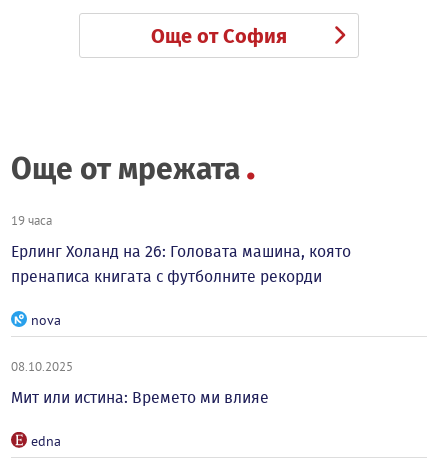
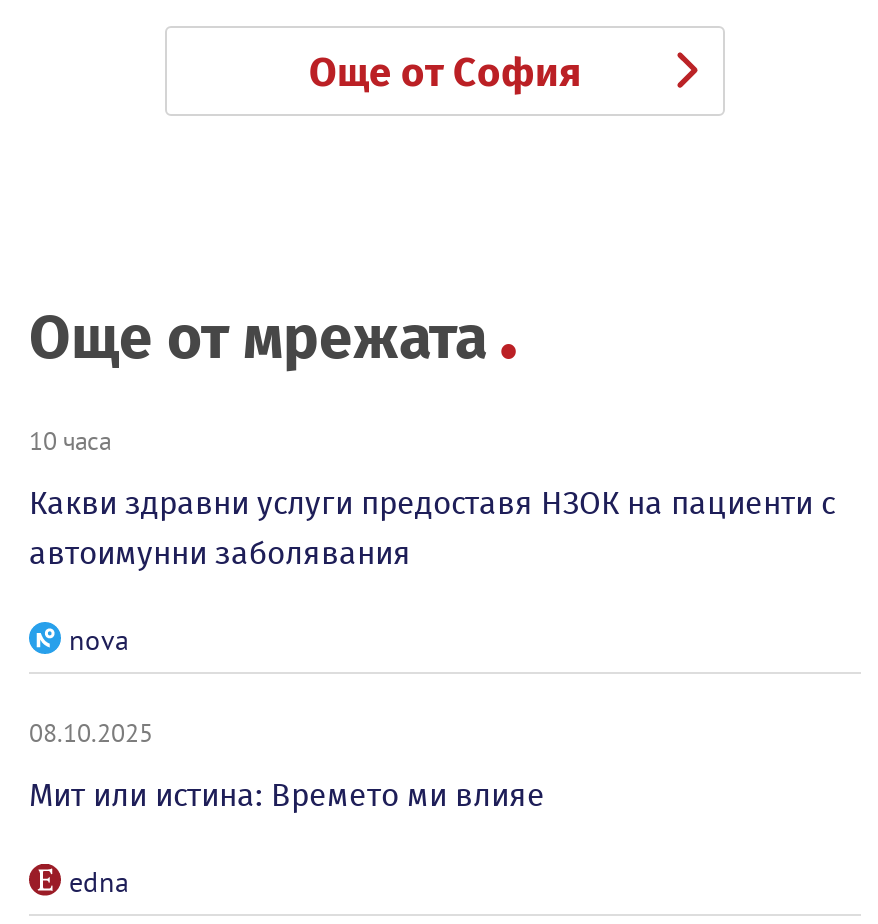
[11,212,52,228] 19 часа -> [29,424,111,456] 10 часа
[11,242,351,286] Ерлинг Холанд на 26: Головата машина, която | пренаписа книгата с футболните рекорди -> [29,484,835,572] Какви здравни услуги предоставя НЗОК на пациенти с | автоимунни заболявания

